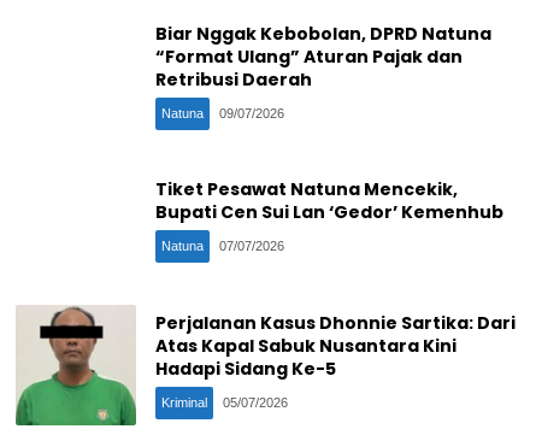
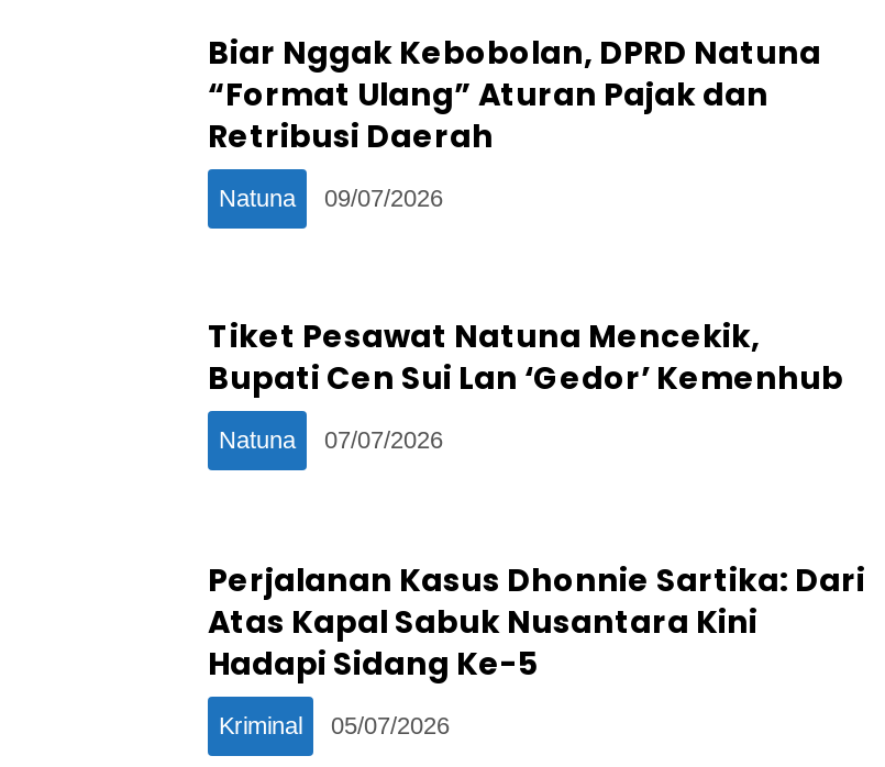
[14,305,137,427] [image] -> none

